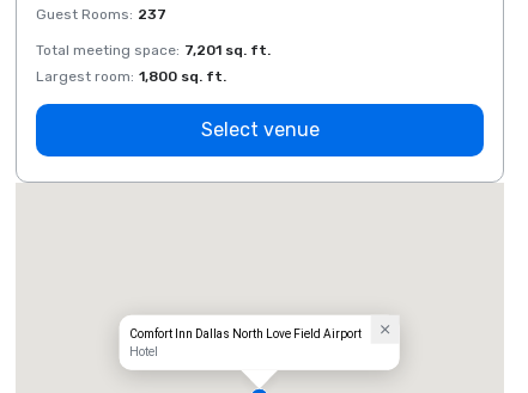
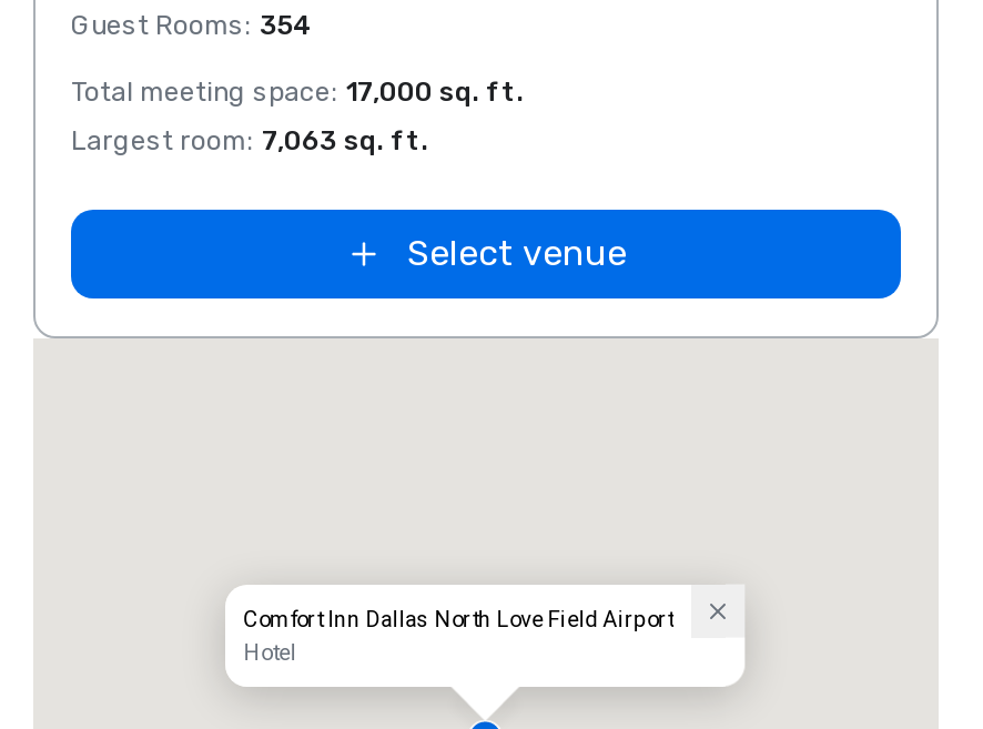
[36,6,166,23] Guest Rooms: 237 -> [71,10,313,41] Guest Rooms: 354
[36,42,271,59] Total meeting space: 7,201 sq. ft. -> [71,77,524,108] Total meeting space: 17,000 sq. ft.
[36,68,226,85] Largest room: 1,800 sq. ft. -> [71,125,428,156] Largest room: 7,063 sq. ft.

